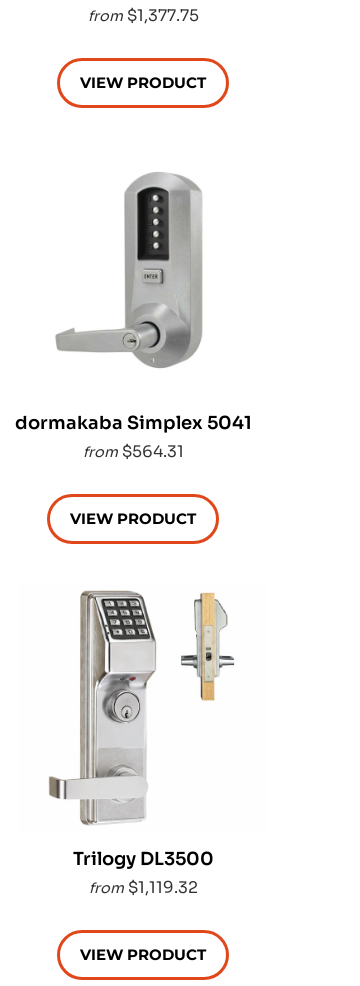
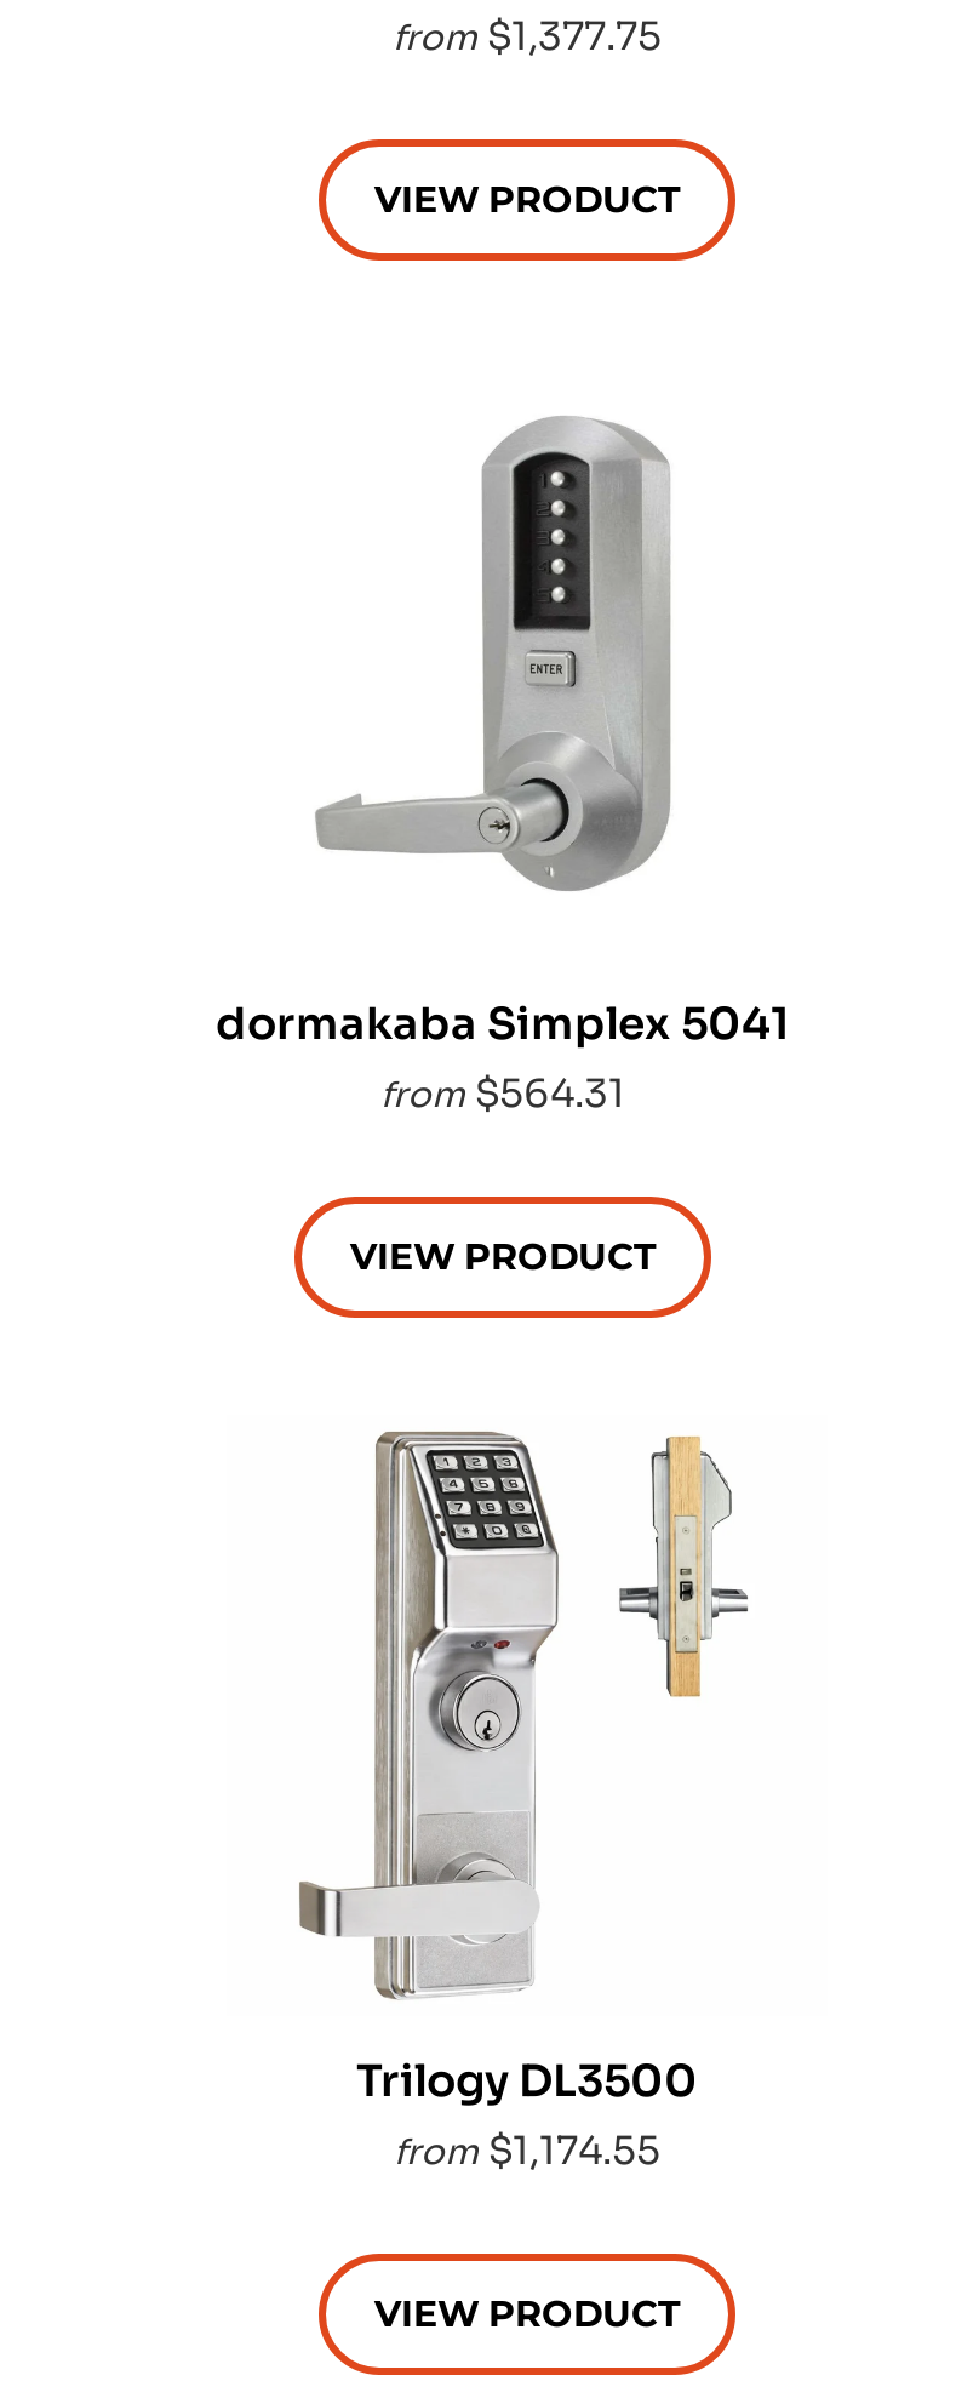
[88,877,197,898] from $1,119.32 -> [394,2126,660,2177] from $1,174.55

